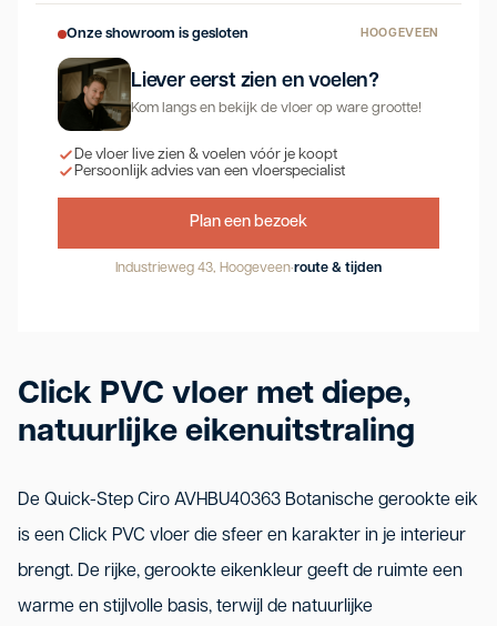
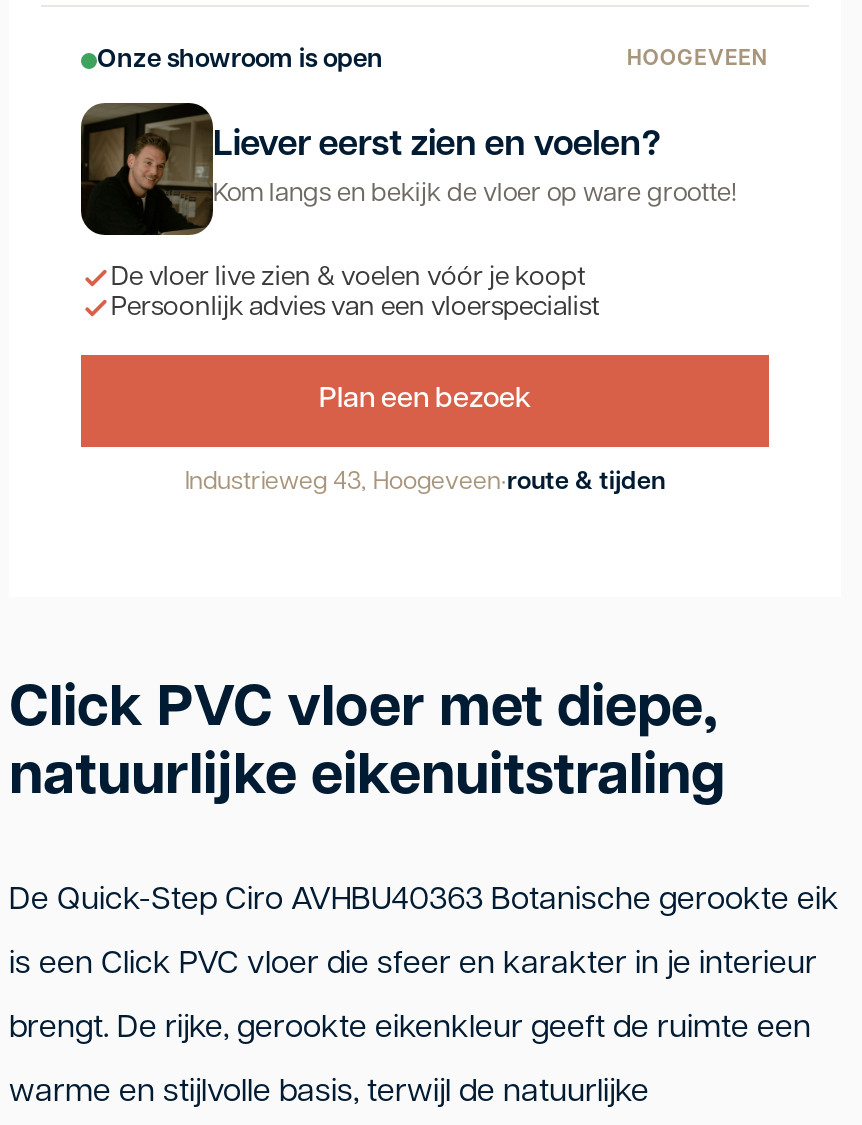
[67,27,248,41] Onze showroom is gesloten -> [97,47,383,73] Onze showroom is open

